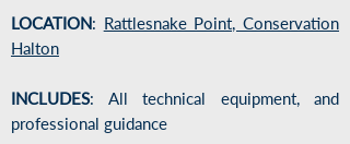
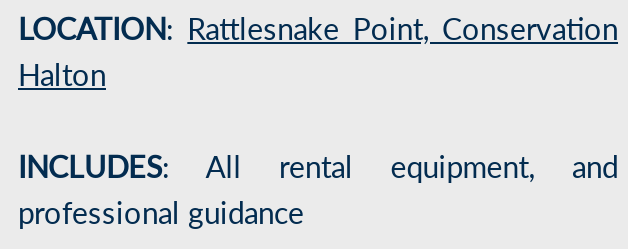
[11,88,339,108] INCLUDES: All technical equipment, and -> [18,148,618,184] INCLUDES: All rental equipment, and

